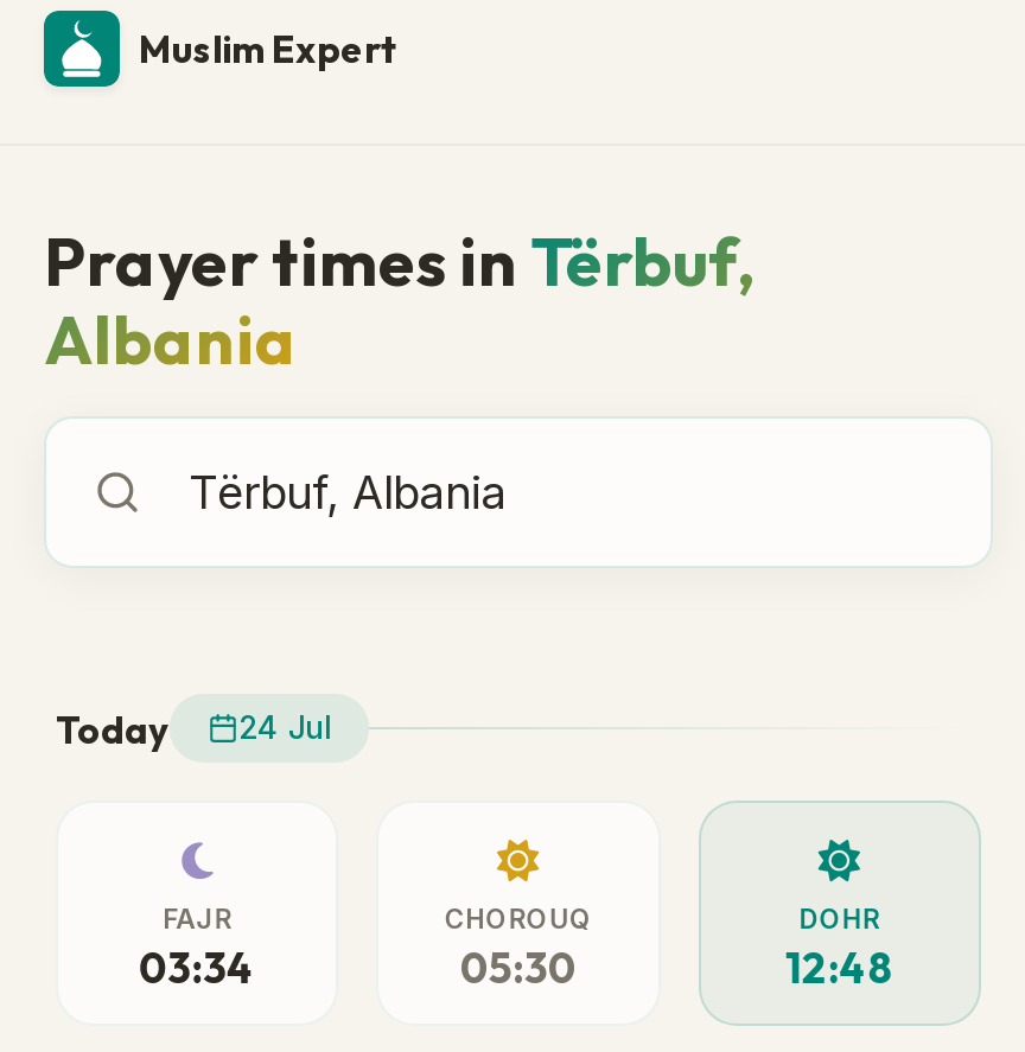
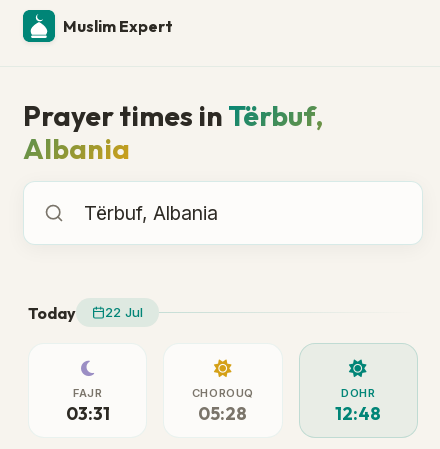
[56,704,331,752] Today 24 Jul -> [28,302,143,322] Today 22 Jul
[139,939,256,994] 03:34 -> [66,401,110,424] 03:31
[460,939,577,994] 05:30 -> [198,401,247,424] 05:28

